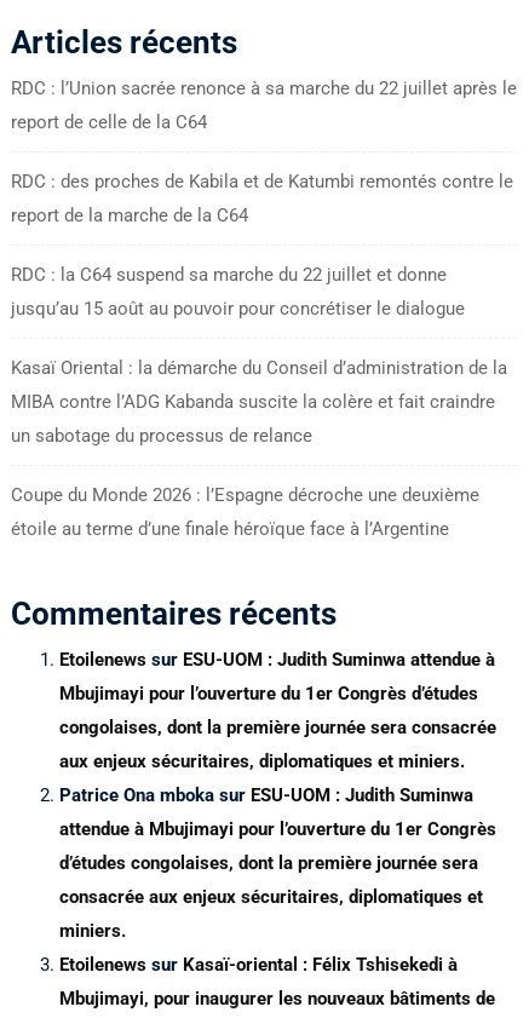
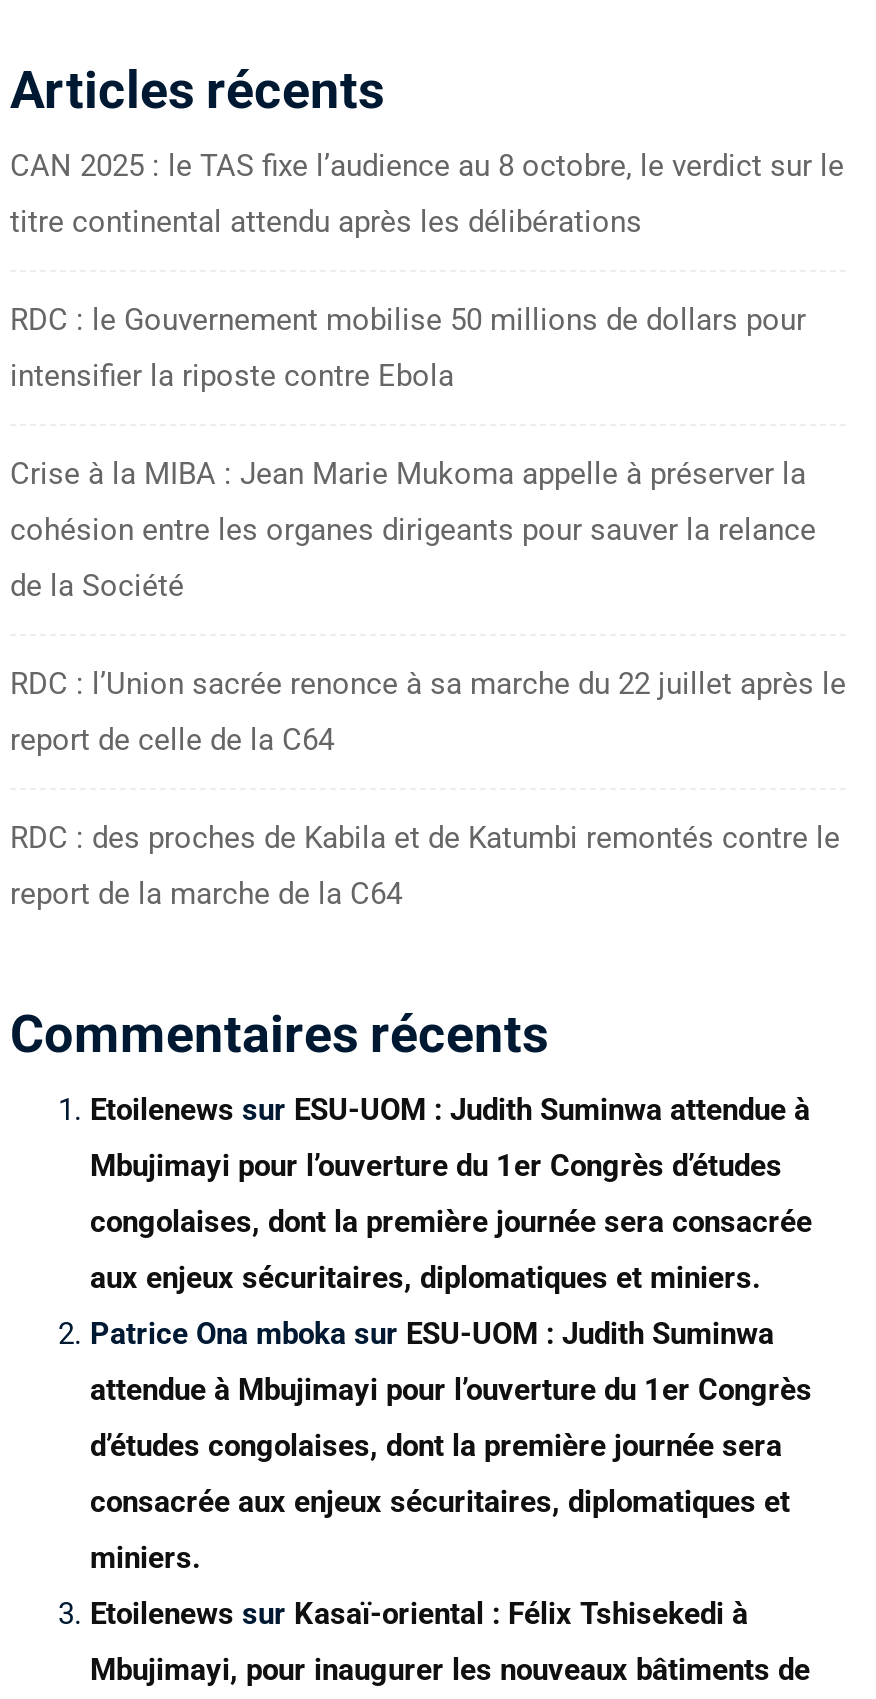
none -> [10,147,844,603] CAN 2025 : le TAS fixe l’audience au 8 octobre, le verdict sur le | titre continental attendu après les délibérations | RDC : le Gouvernement mobilise 50 millions de dollars pour | intensifier la riposte contre Ebola | Crise à la MIBA : Jean Marie Mukoma appelle à préserver la | cohésion entre les organes dirigeants pour sauver la relance | de la Société
moved [11,77,517,226] -> [10,665,846,911]: RDC : l’Union sacrée renonce à sa marche du 22 juillet après le | report de celle de la C64 | RDC : des proches de Kabila et de Katumbi remontés contre le | report de la marche de la C64
[11,263,507,539] RDC : la C64 suspend sa marche du 22 juillet et donne | jusqu’au 15 août au pouvoir pour concrétiser le dialogue | Kasaï Oriental : la démarche du Conseil d’administration de la | MIBA contre l’ADG Kabanda suscite la colère et fait craindre | un sabotage du processus de relance | Coupe du Monde 2026 : l’Espagne décroche une deuxième | étoile au terme d’une finale héroïque face à l’Argentine -> none

